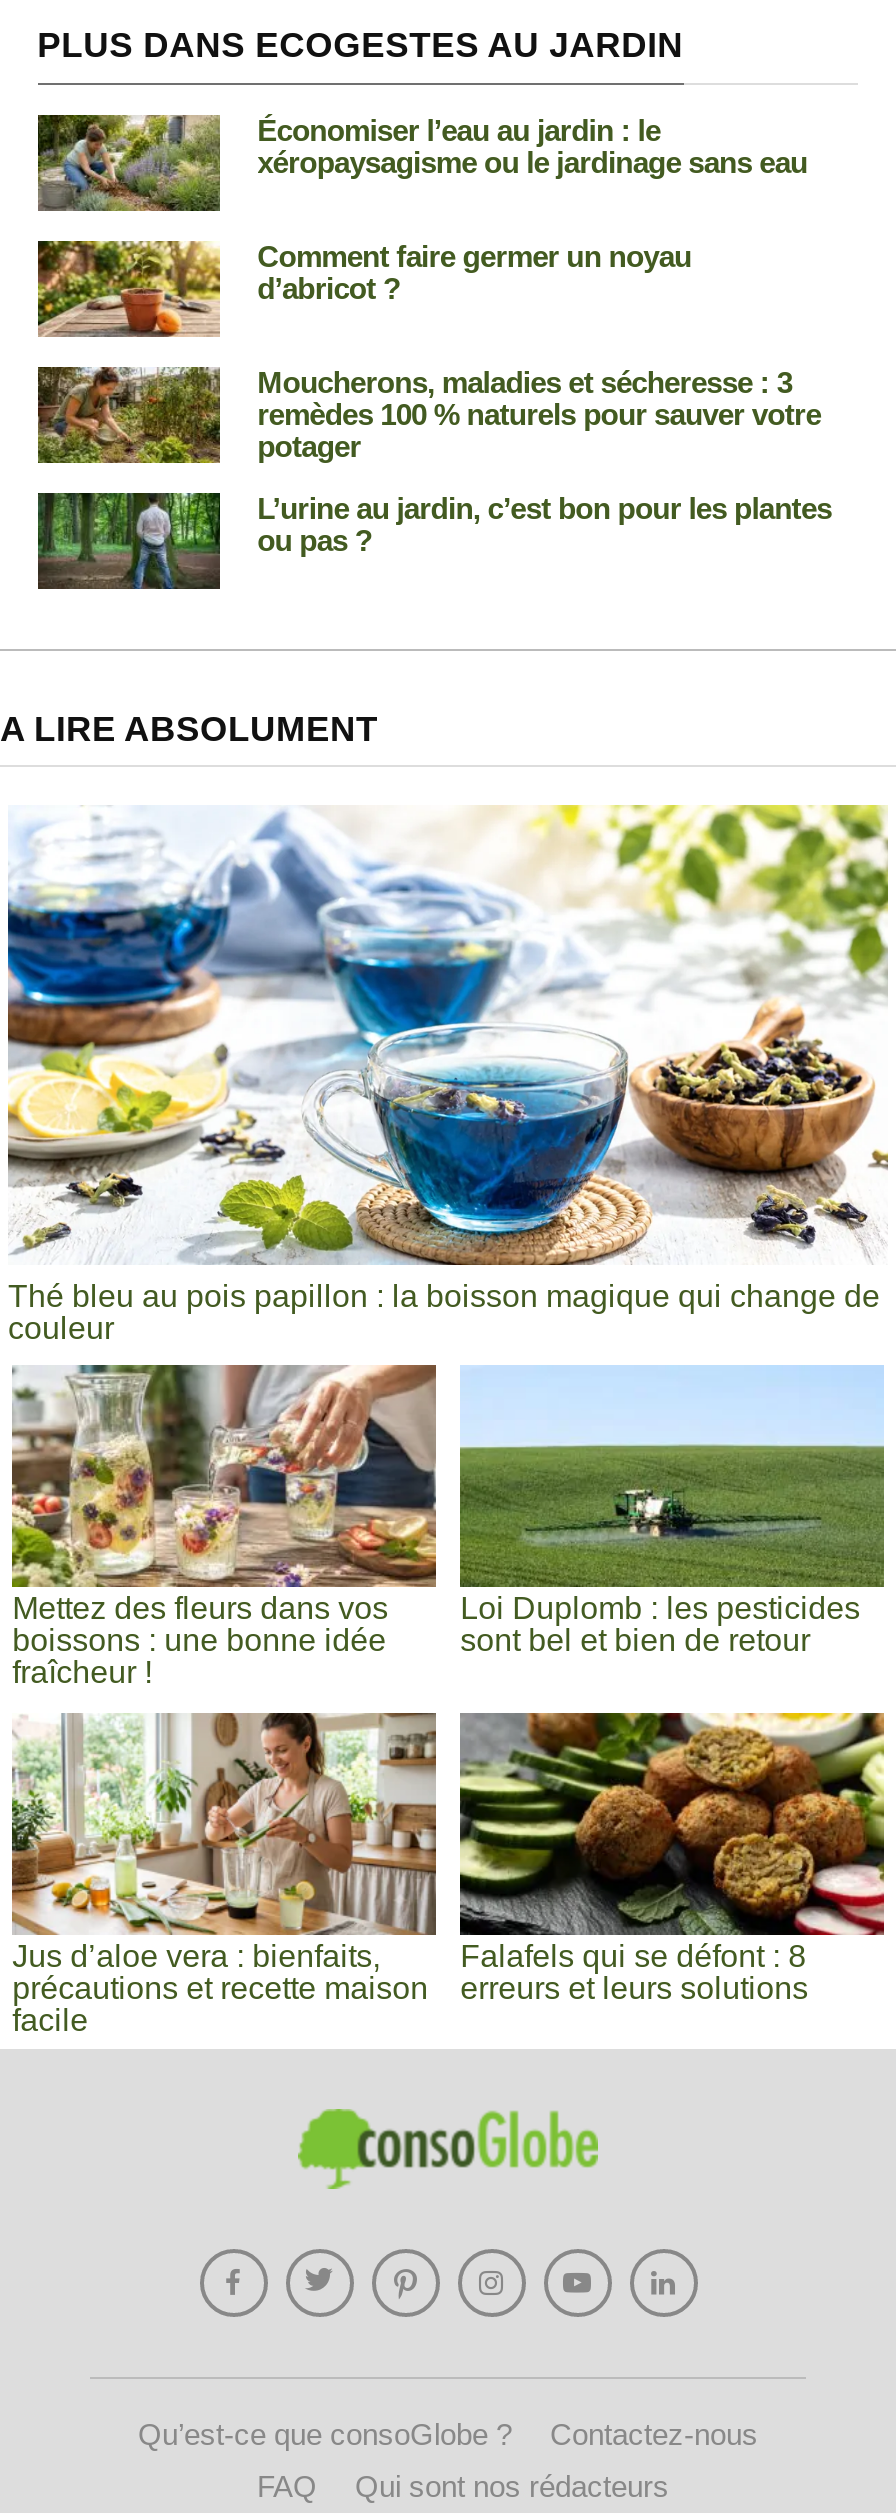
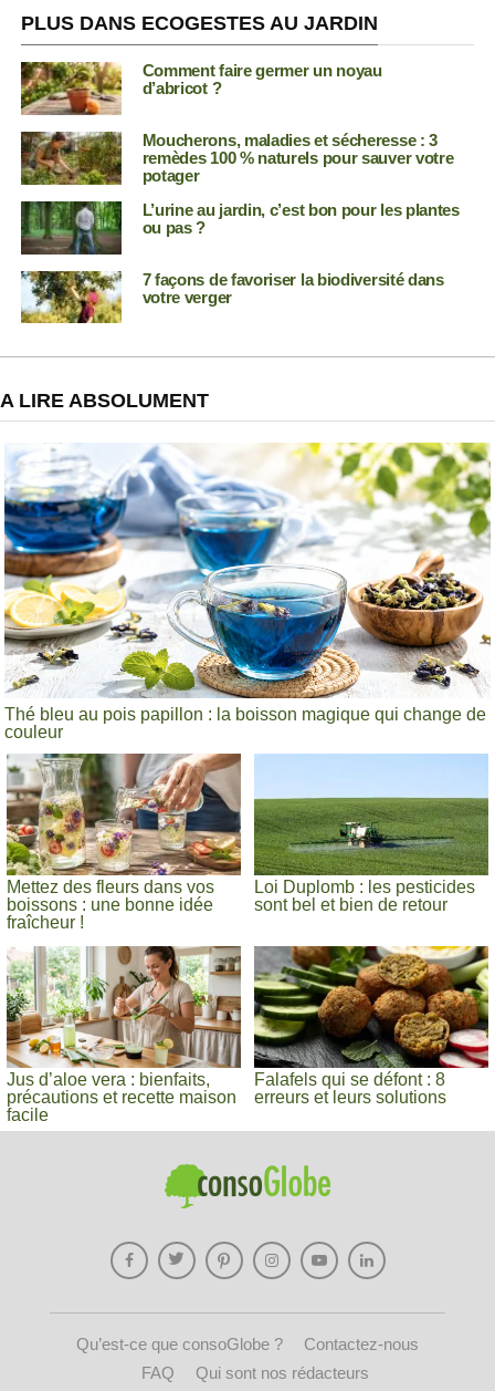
[38,113,807,212] [image] | Économiser l’eau au jardin : le | xéropaysagisme ou le jardinage sans eau -> none
moved [34,236,832,557] -> [19,59,460,236]: [image] | Comment faire germer un noyau | d’abricot ? | Moucherons, maladies et sécheresse : 3 | remèdes 100 % naturels pour sauver votre | potager | L’urine au jardin, c’est bon pour les plantes | ou pas ?
none -> [21,269,444,324] [image] | 7 façons de favoriser la biodiversité dans | votre verger

